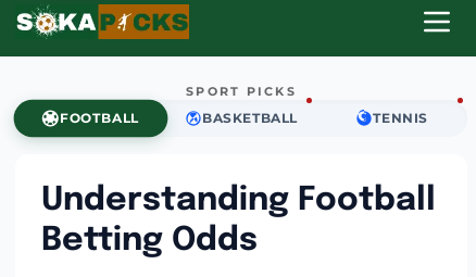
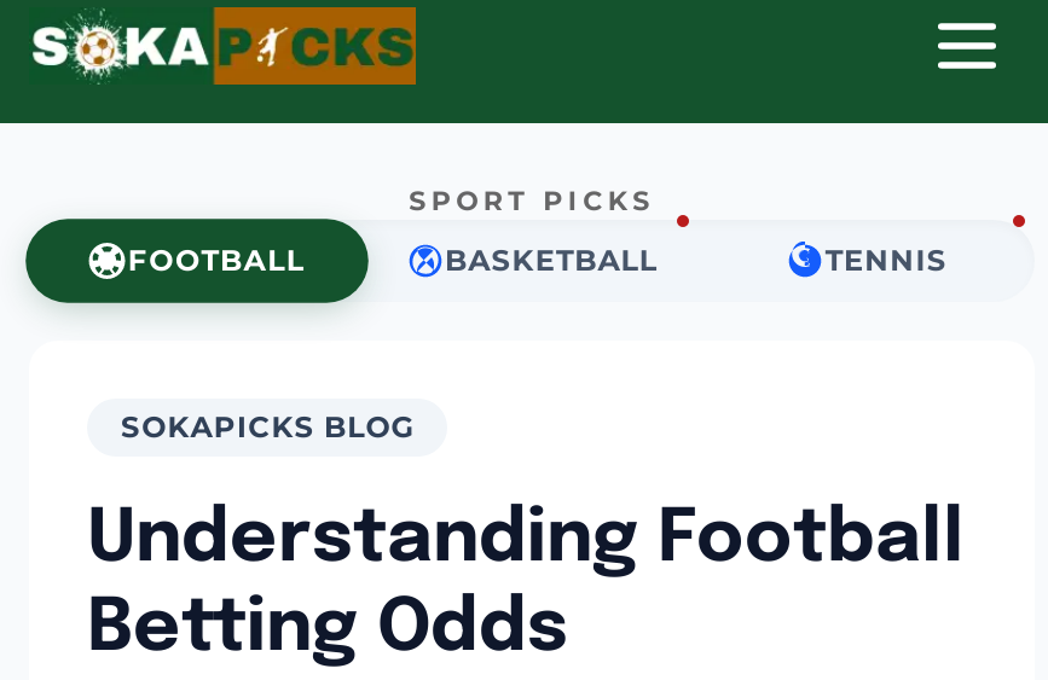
none -> [121,408,414,444] SOKAPICKS BLOG

